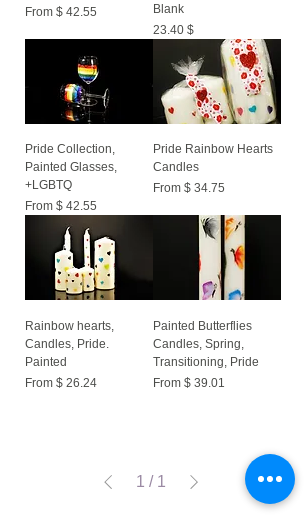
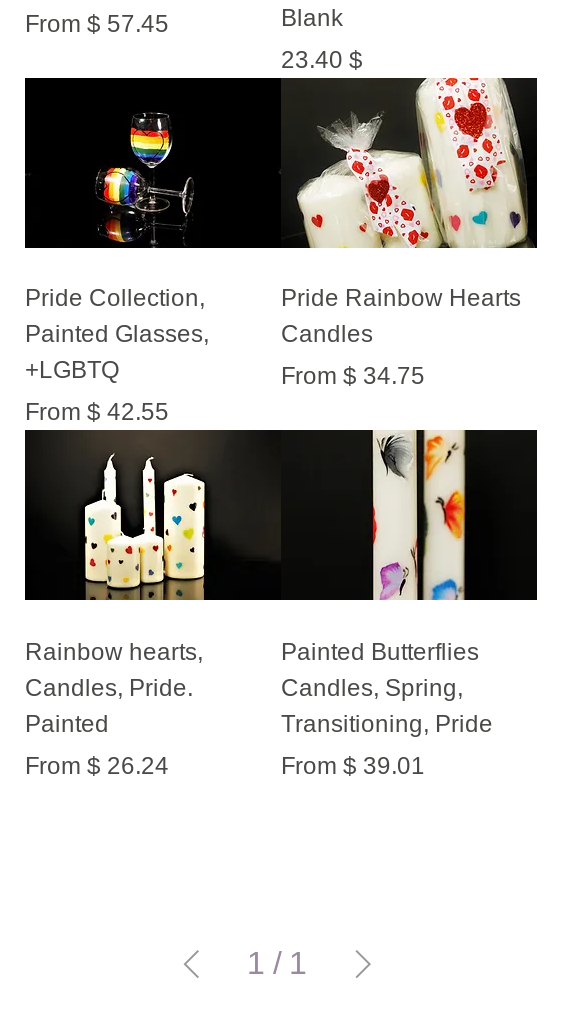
[25,5,97,19] From $ 42.55 -> [25,10,169,38] From $ 57.45
[243,453,297,507] [image] -> none

